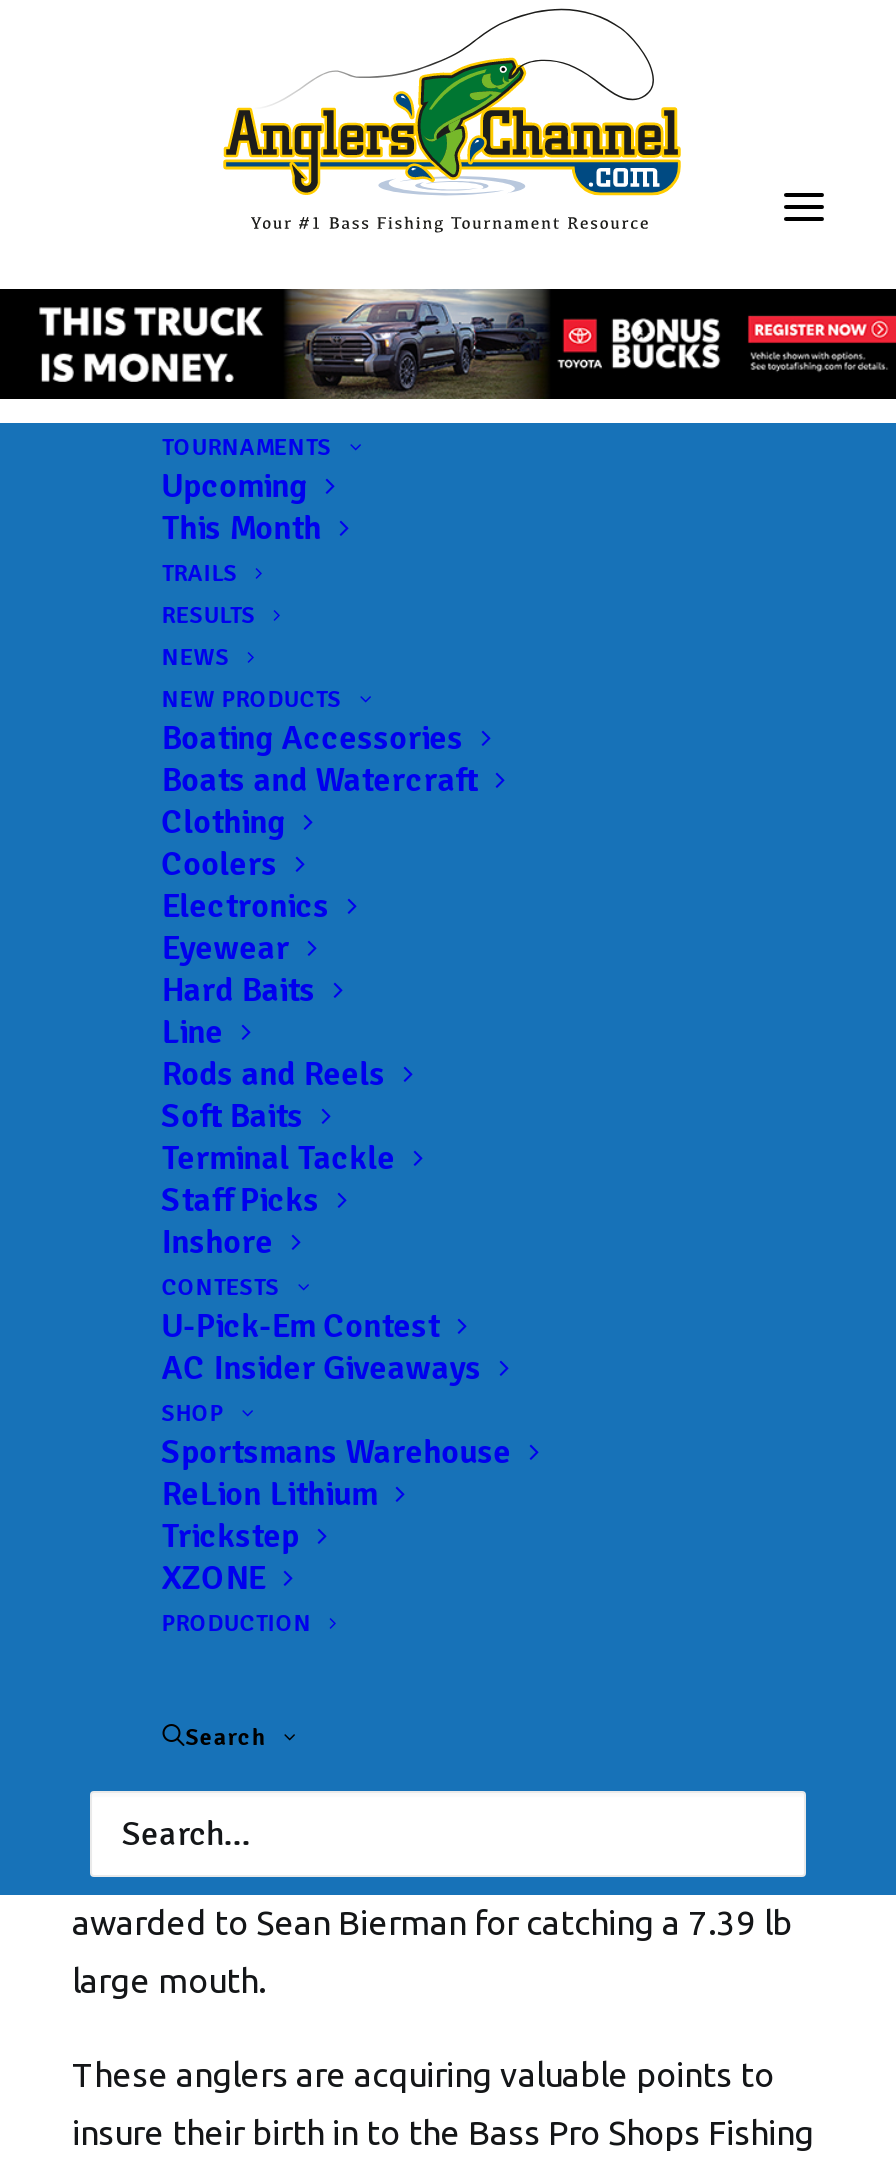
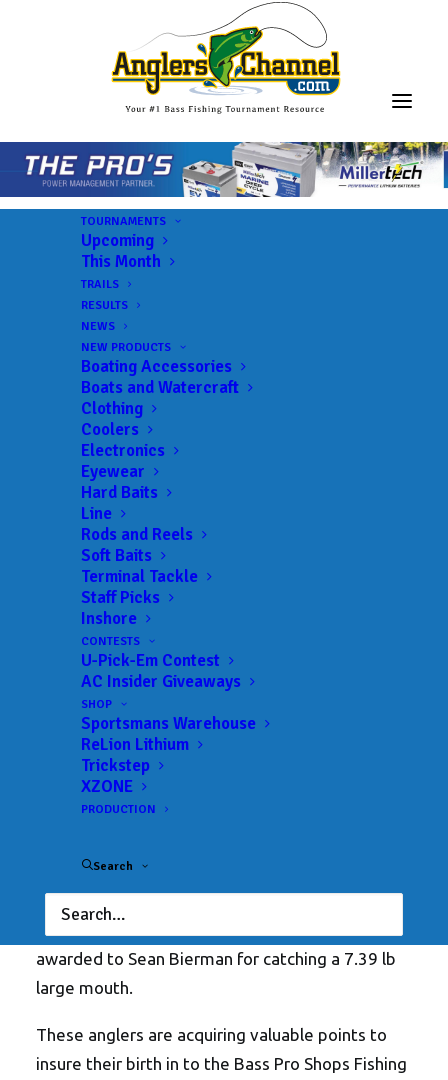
[6,287,890,401] [image] -> [3,141,445,198] [image]

